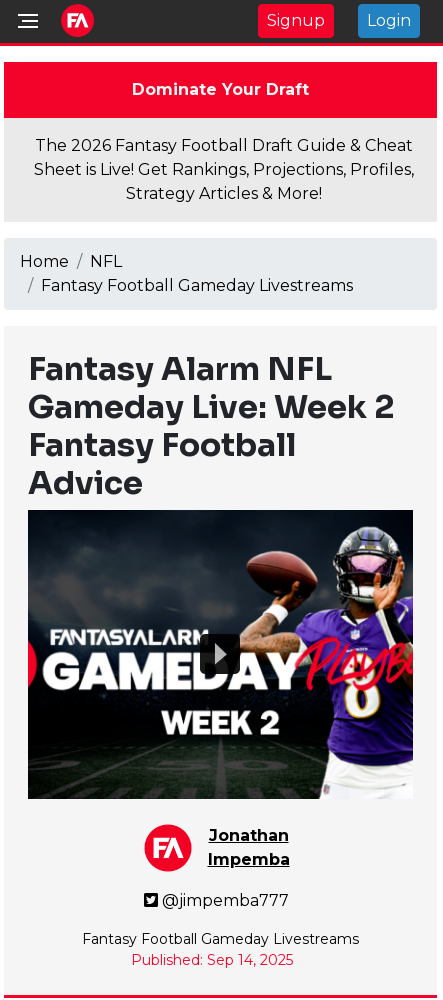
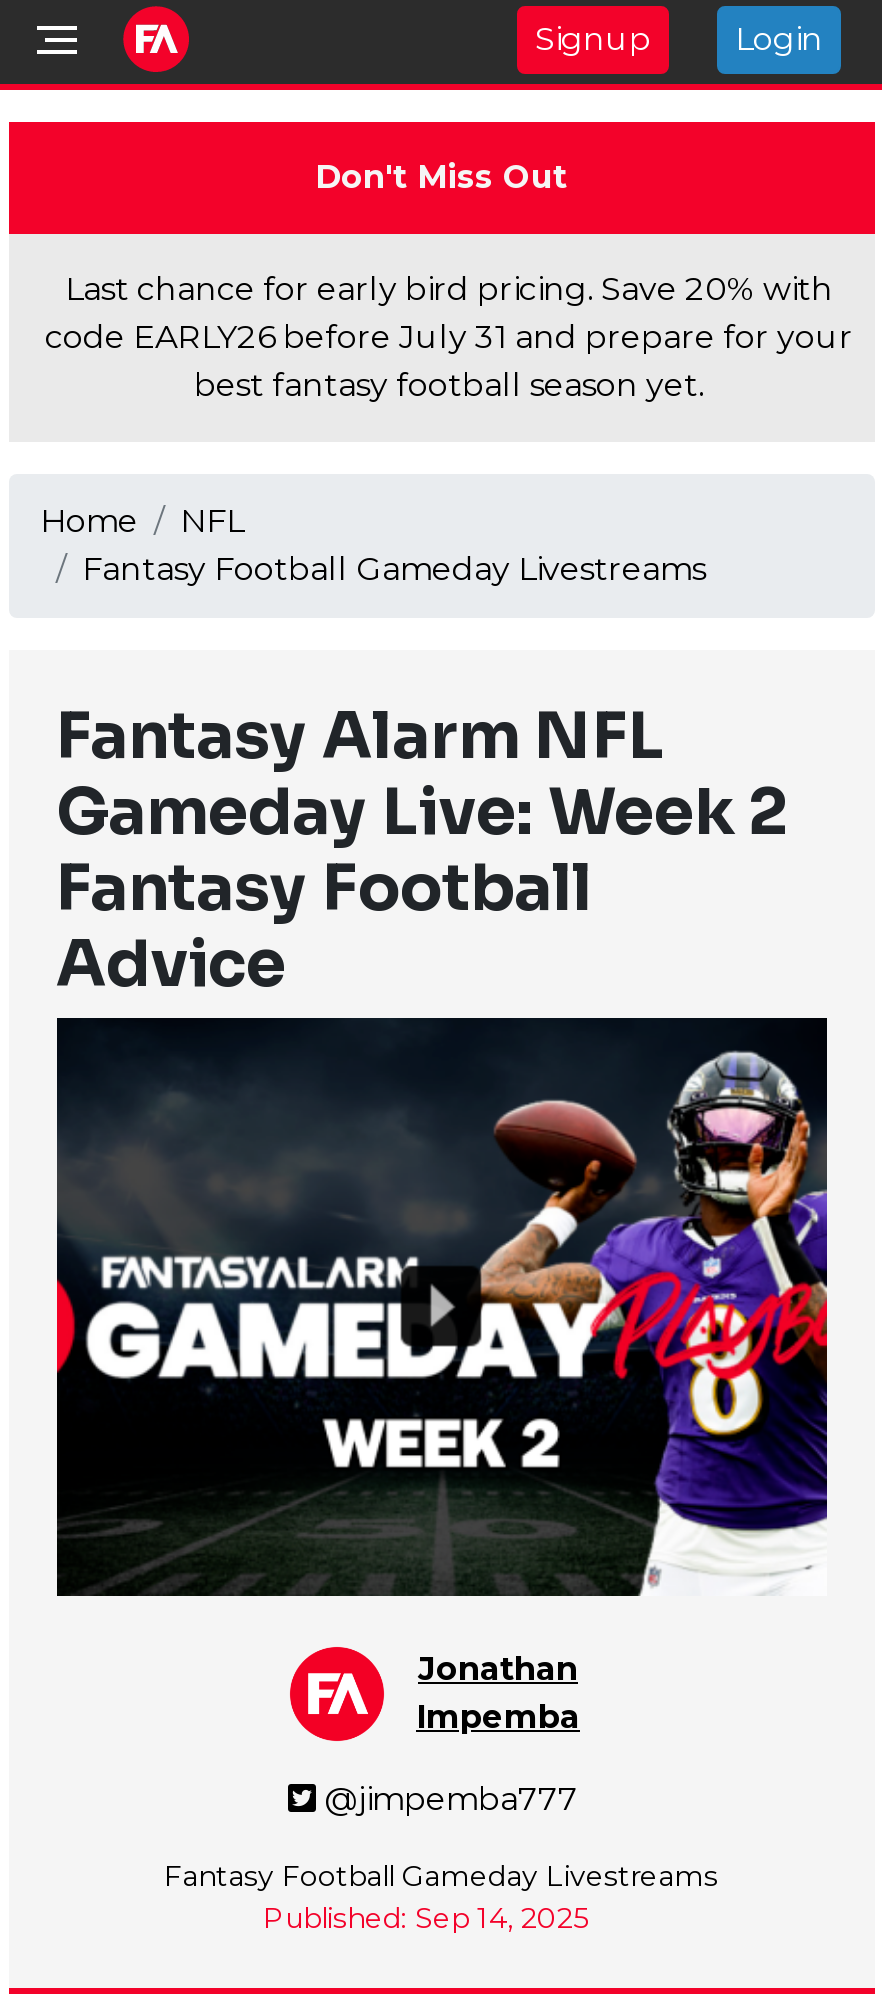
[131,80,308,99] Dominate Your Draft -> [315,158,567,196] Don't Miss Out
[34,136,414,203] The 2026 Fantasy Football Draft Guide & Cheat | Sheet is Live! Get Rankings, Projections, Profiles, | Strategy Articles & More! -> [45,270,853,404] Last chance for early bird pricing. Save 20% with | code EARLY26 before July 31 and prepare for your | best fantasy football season yet.

